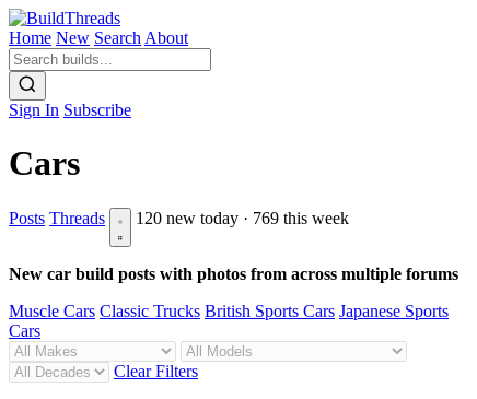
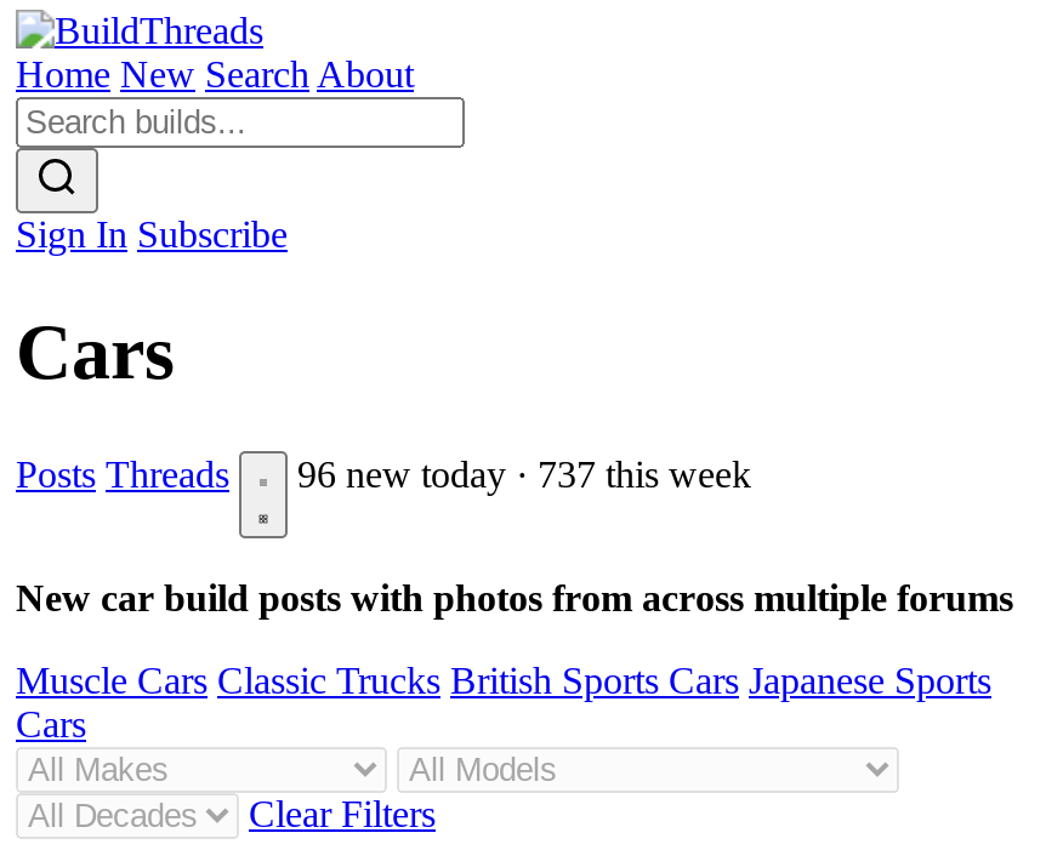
[136,209,349,227] 120 new today · 769 this week -> [297,453,751,494] 96 new today · 737 this week

